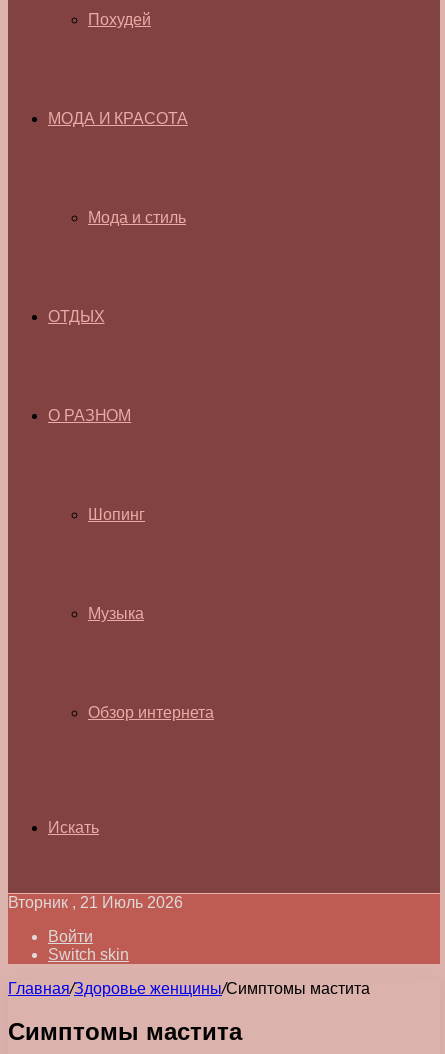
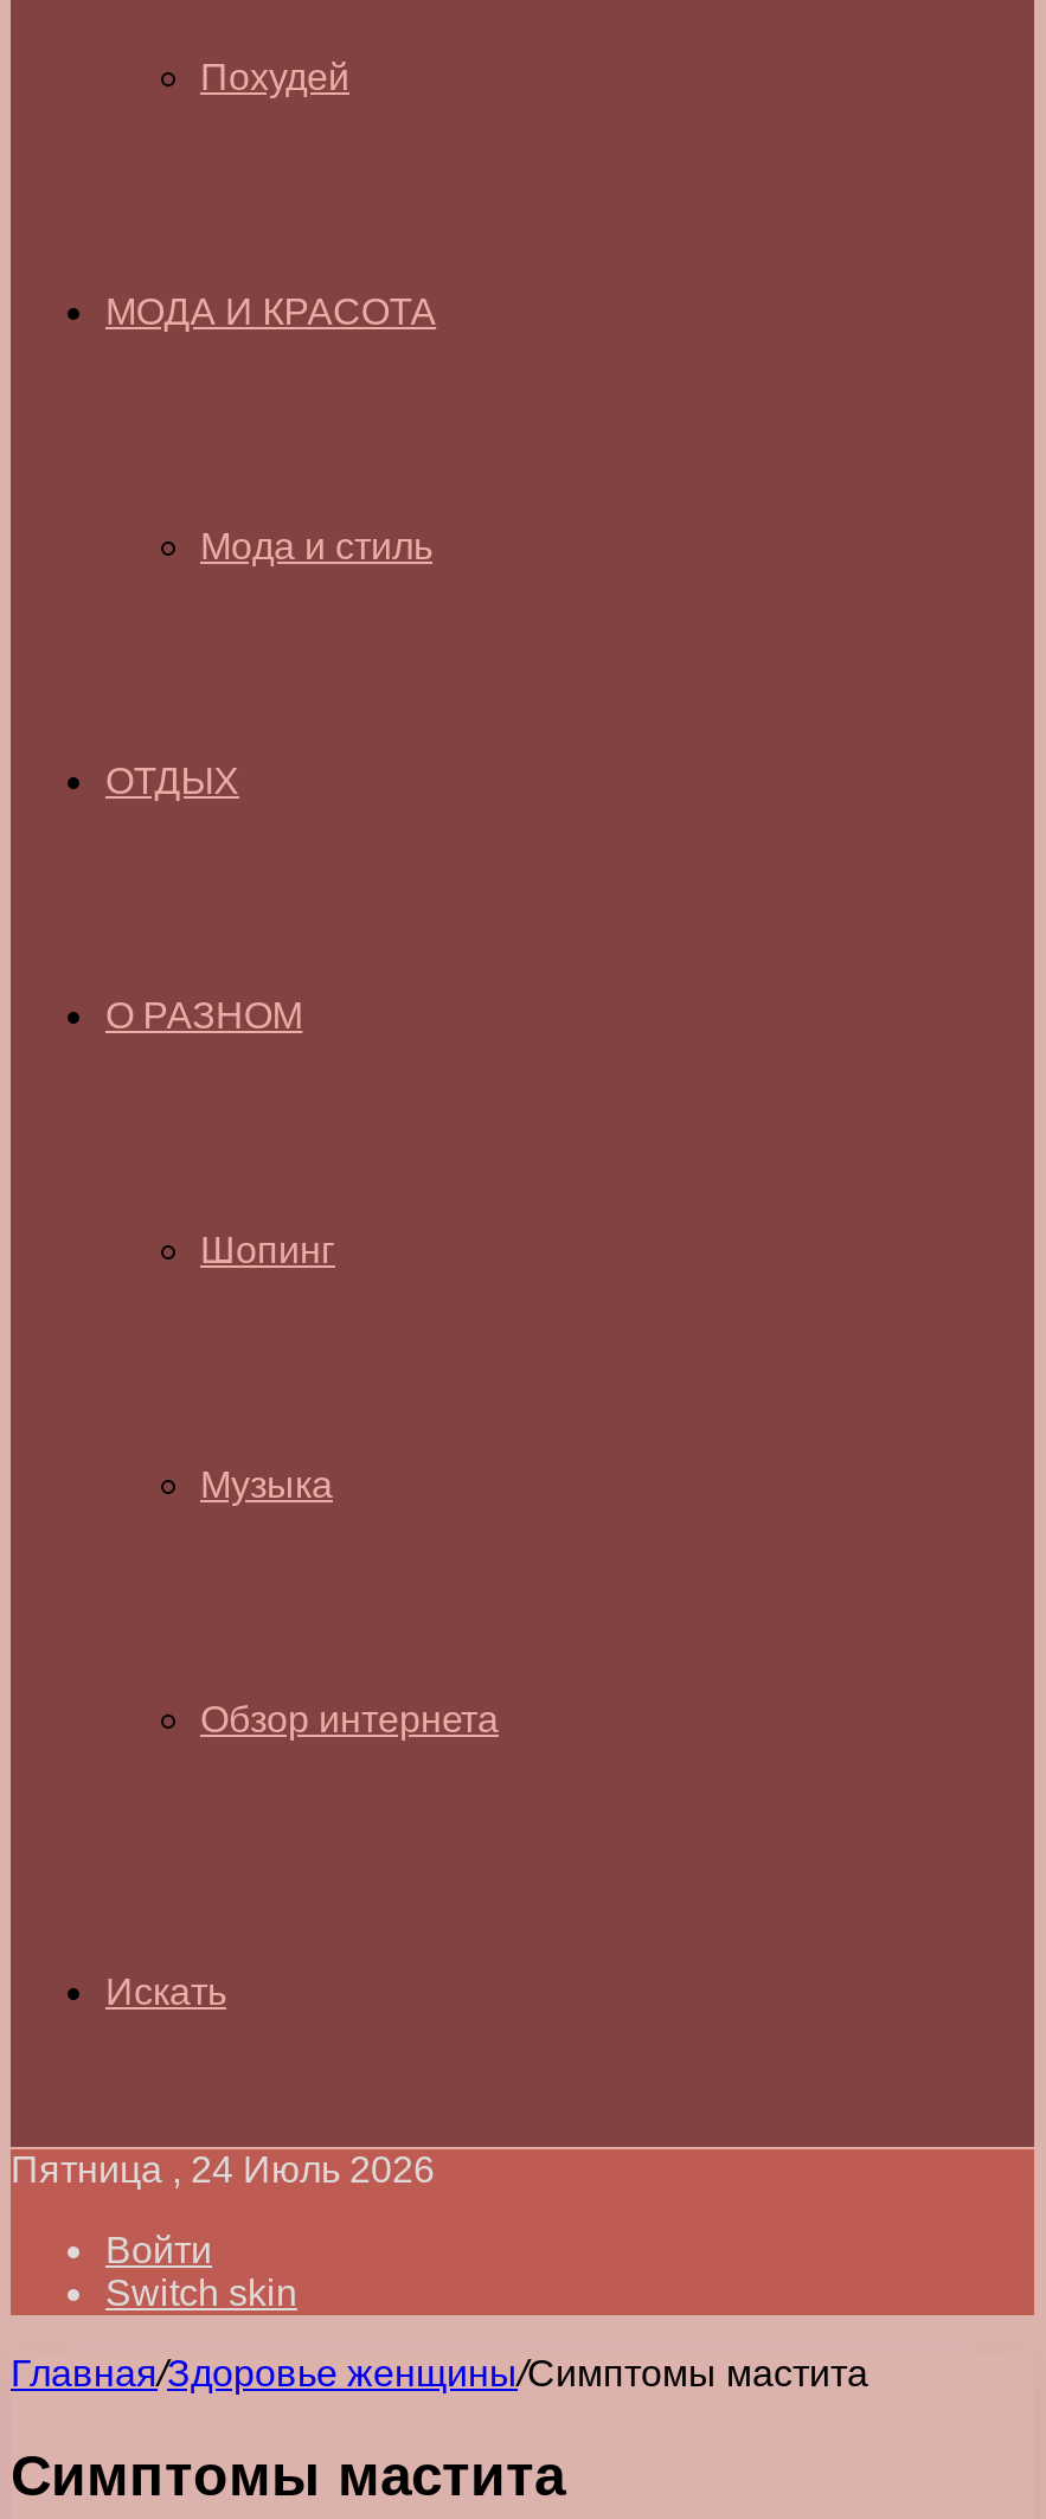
[8,894,183,911] Вторник , 21 Июль 2026 -> [11,2149,435,2190] Пятница , 24 Июль 2026

